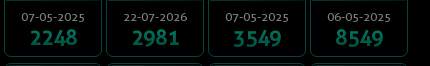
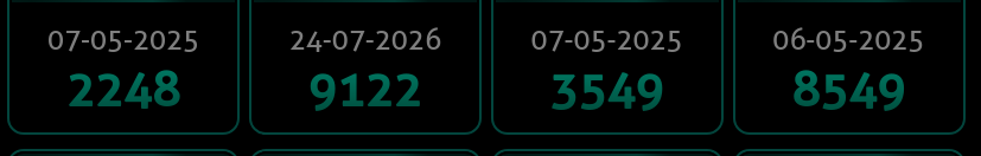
[123,10,187,24] 22-07-2026 -> [289,23,441,56] 24-07-2026
[131,26,179,50] 2981 -> [308,61,422,118] 9122

